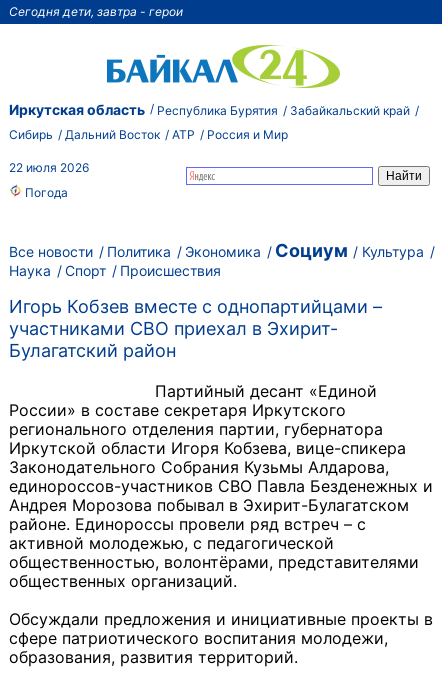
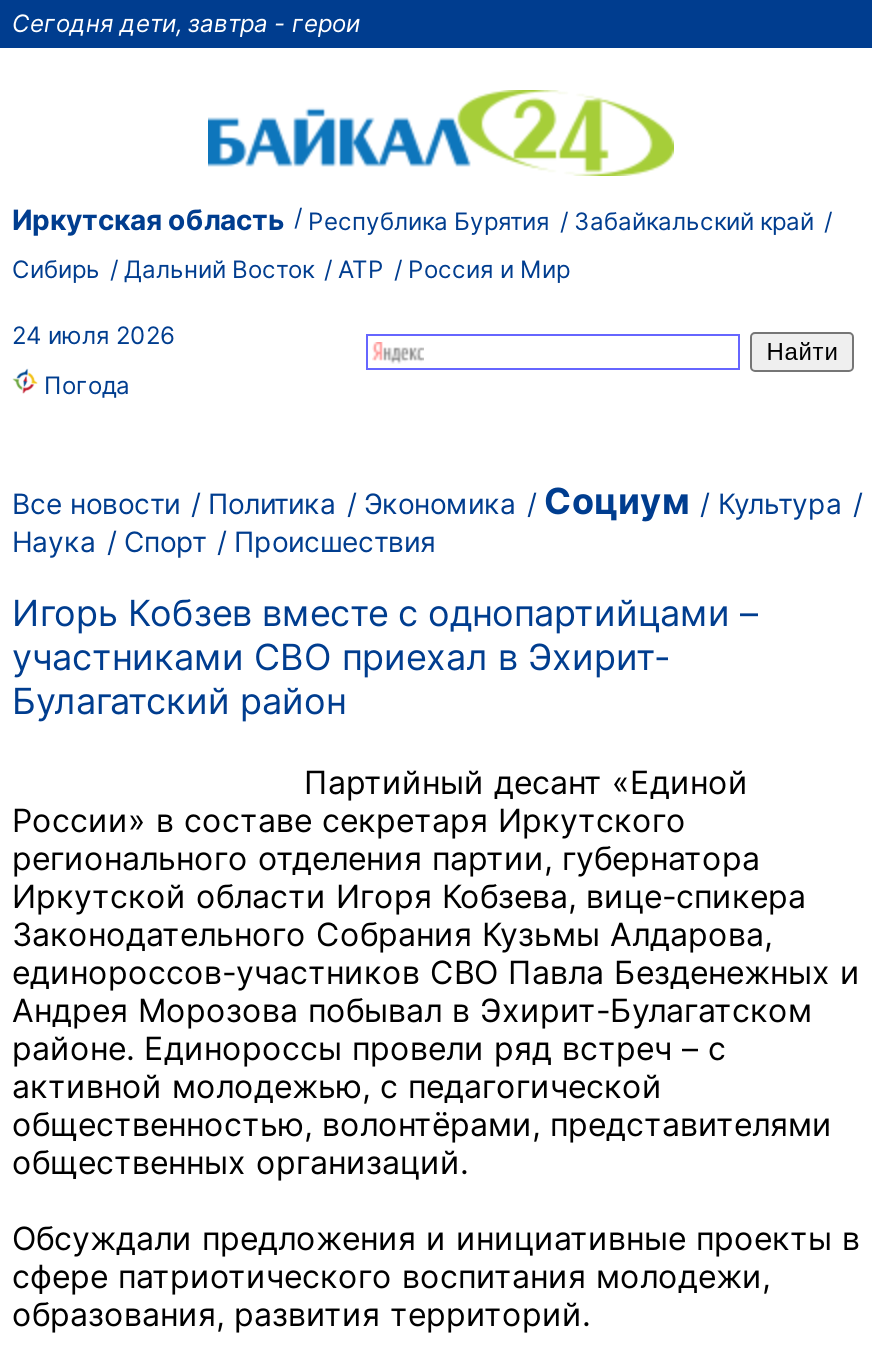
[9,160,89,175] 22 июля 2026 -> [12,320,174,350] 24 июля 2026

